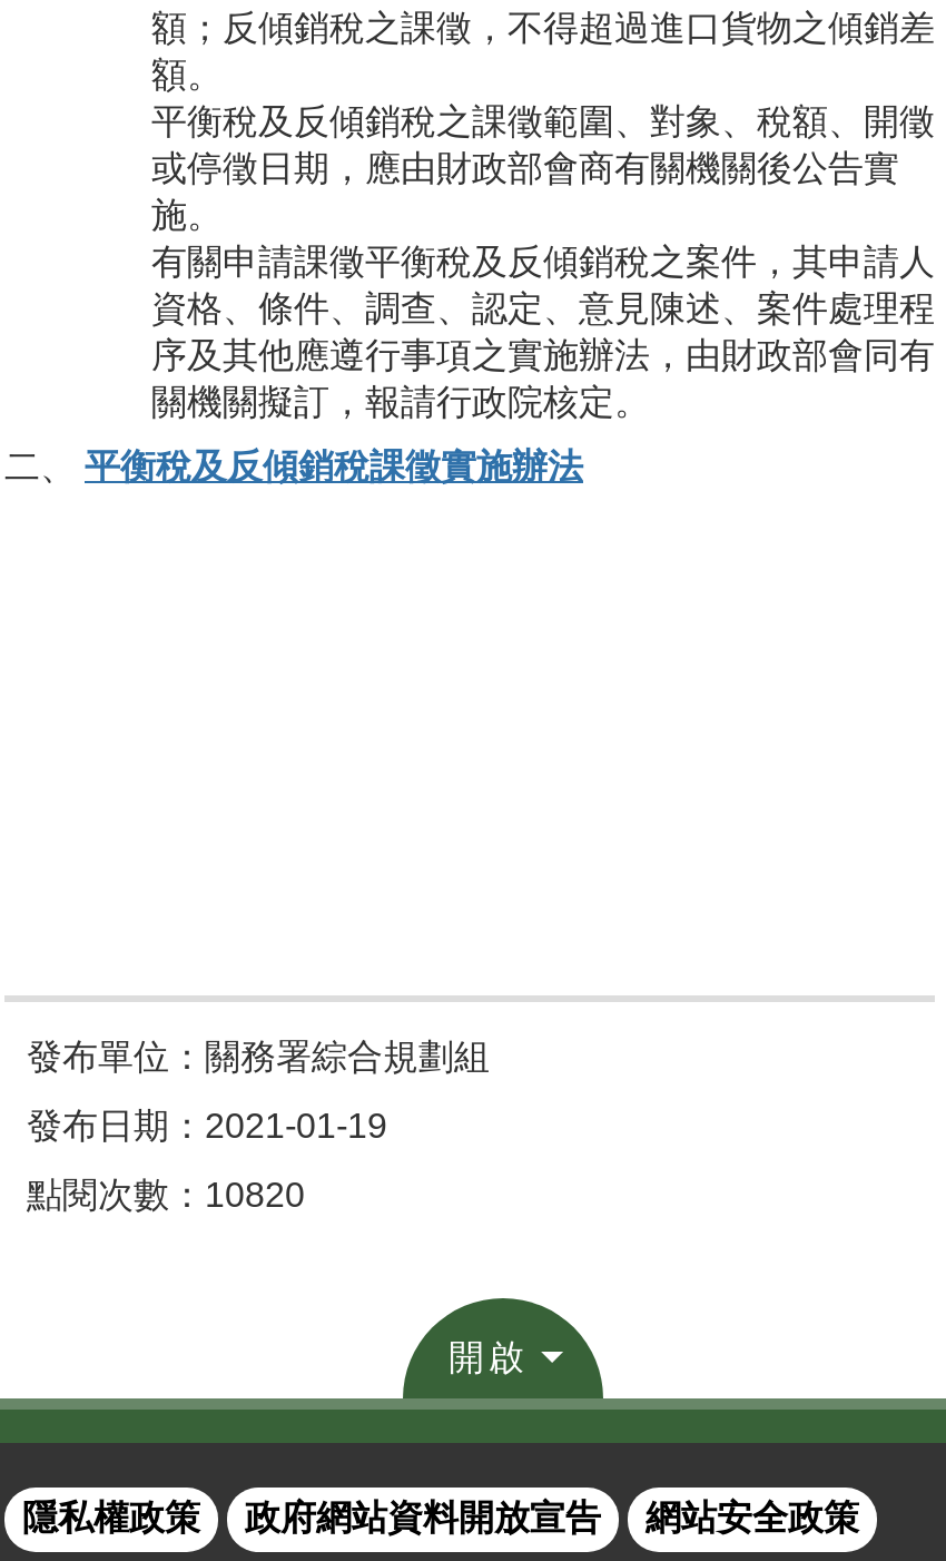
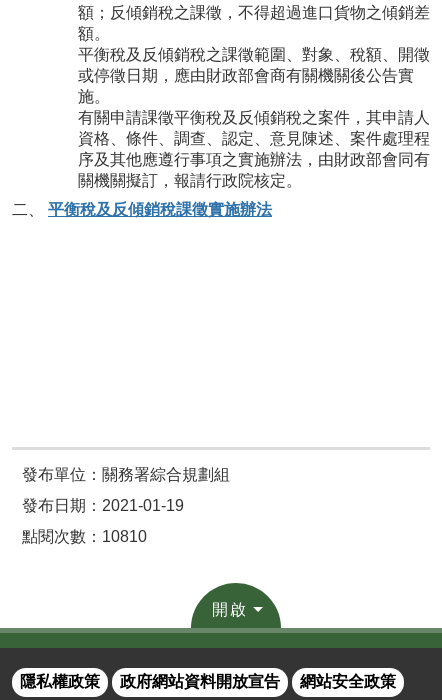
[27,1175,305,1213] 點閱次數：10820 -> [22,528,147,545] 點閱次數：10810

